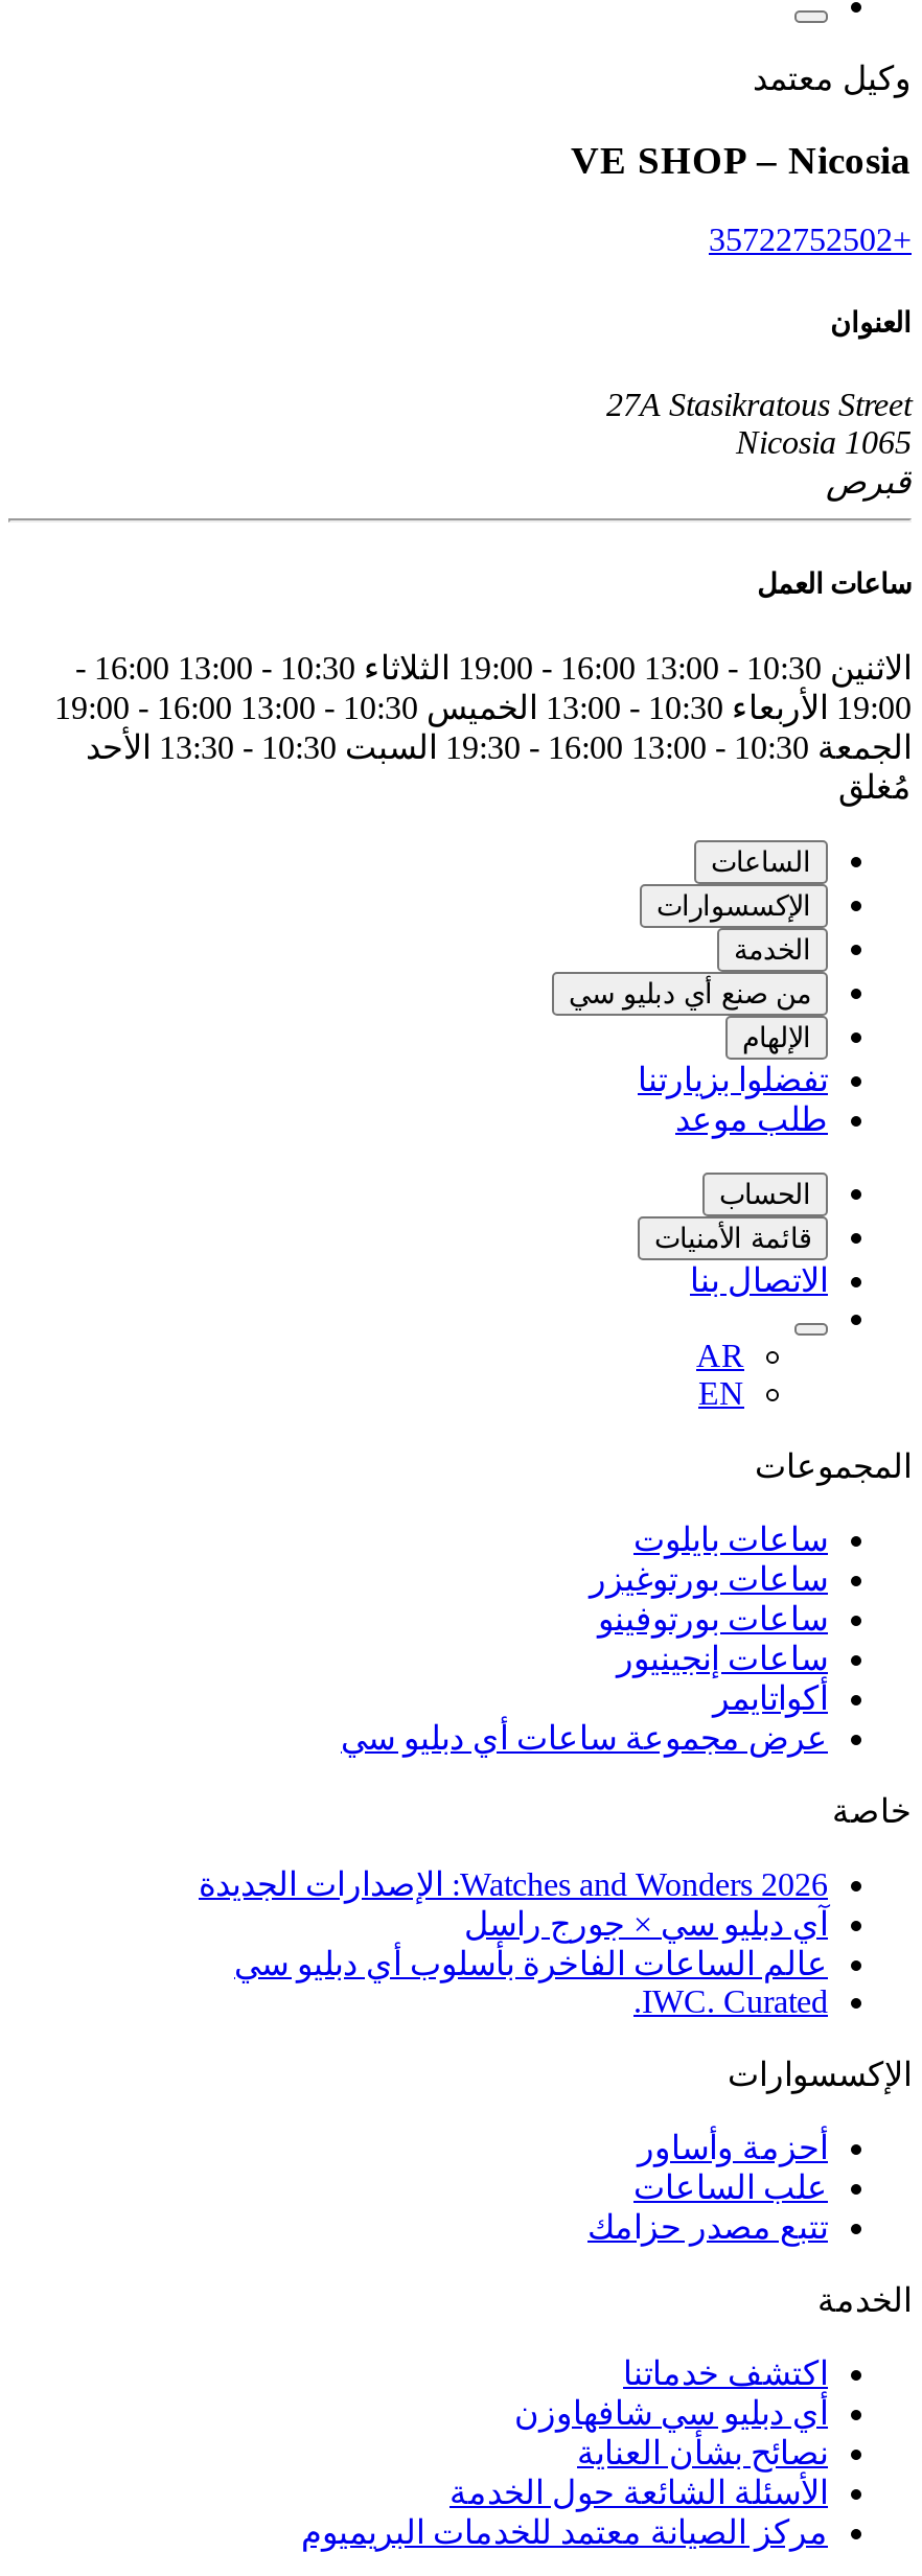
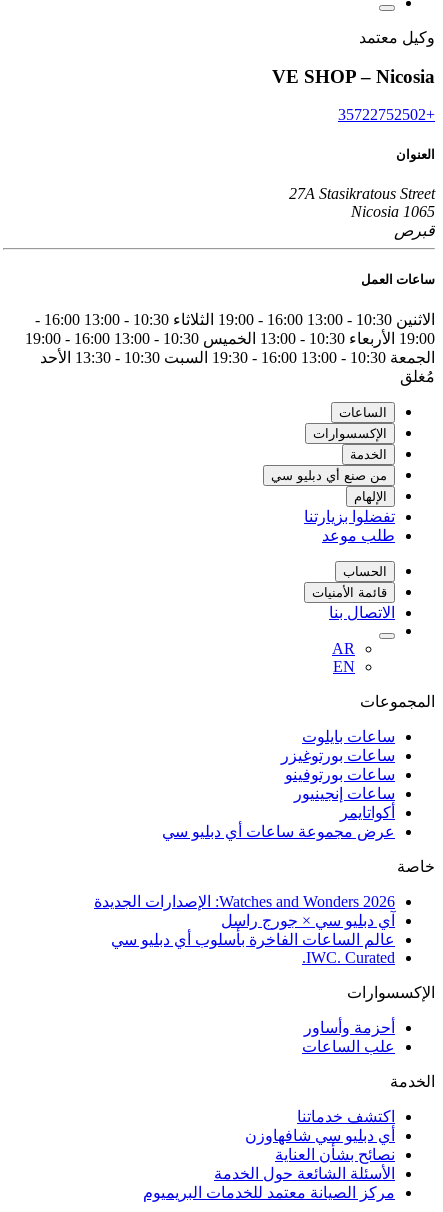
[587,2209,828,2245] تتبع مصدر حزامك -> none

